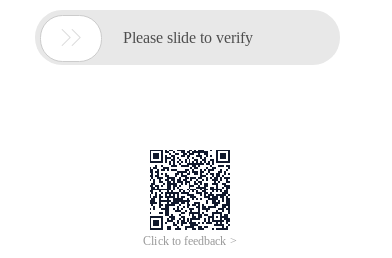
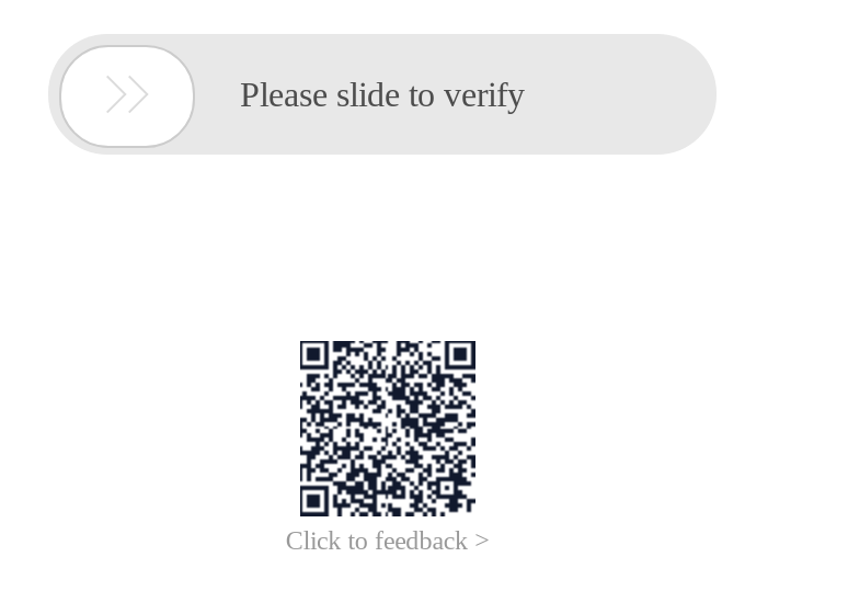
[149,149,231,231] [image] -> [298,339,478,519] [image]

